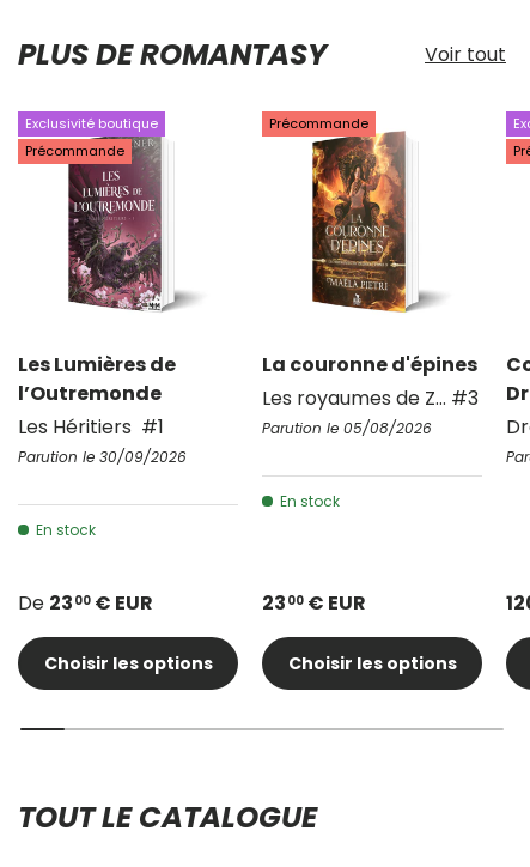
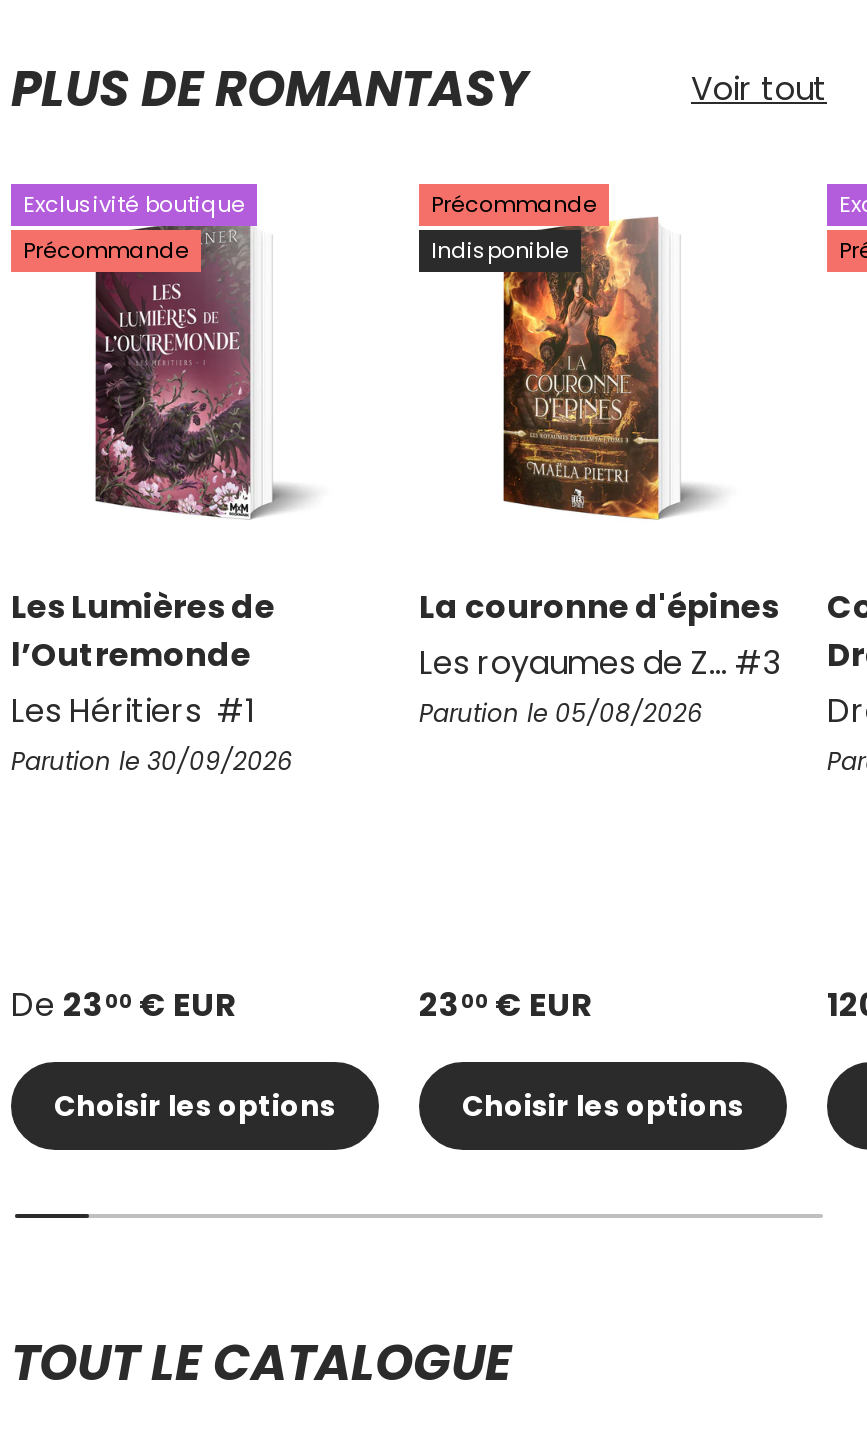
none -> [431,235,569,267] Indisponible
[280,491,340,512] En stock -> none
[36,520,96,541] En stock -> none

